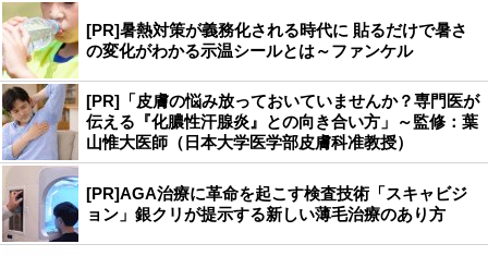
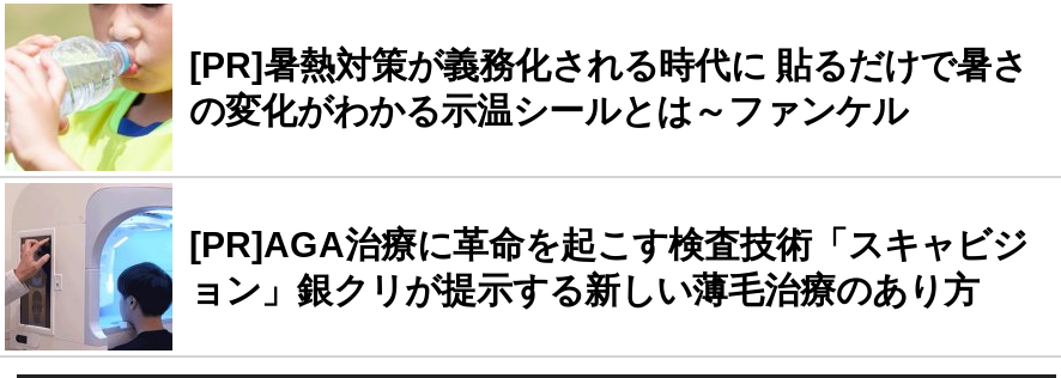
[3,84,479,160] [image] | [PR]「皮膚の悩み放っておいていませんか？専門医が | 伝える『化膿性汗腺炎』との向き合い方」～監修：葉 | 山惟大医師（日本大学医学部皮膚科准教授） -> none

